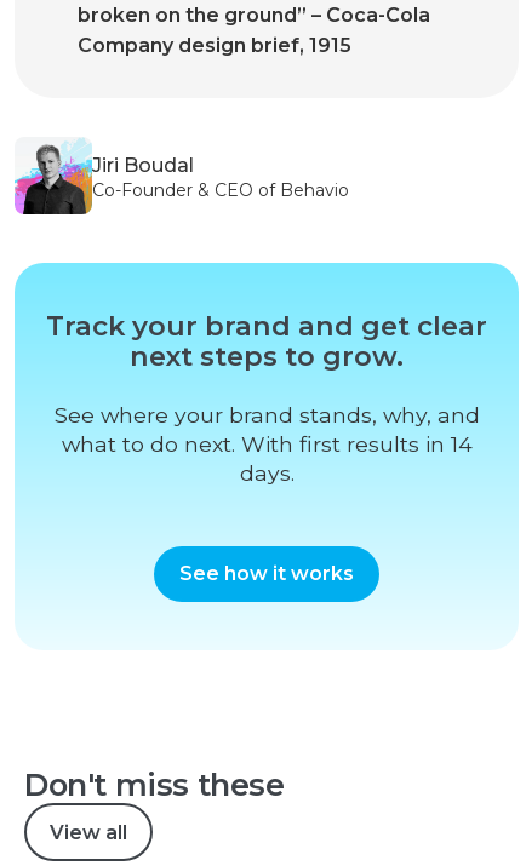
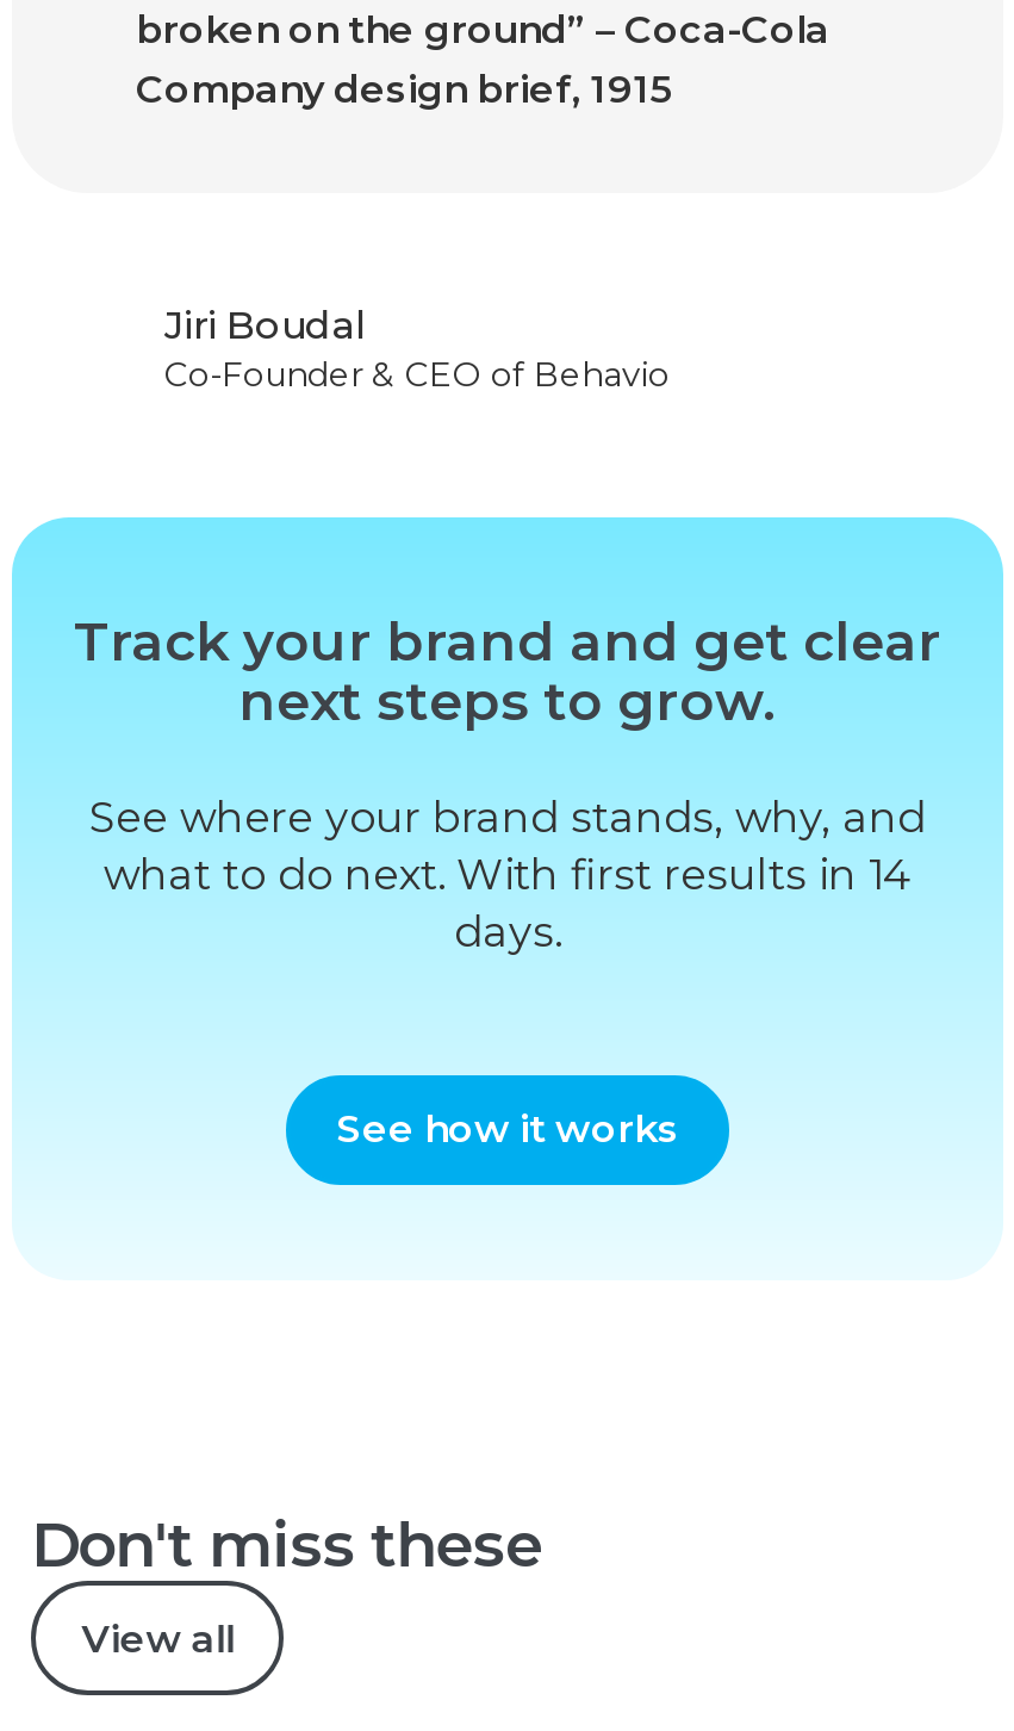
[13,138,93,216] [image] -> none

